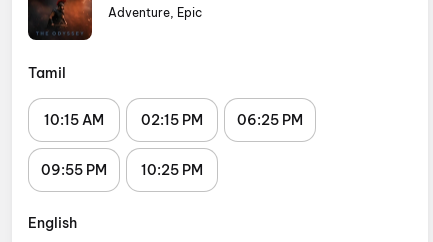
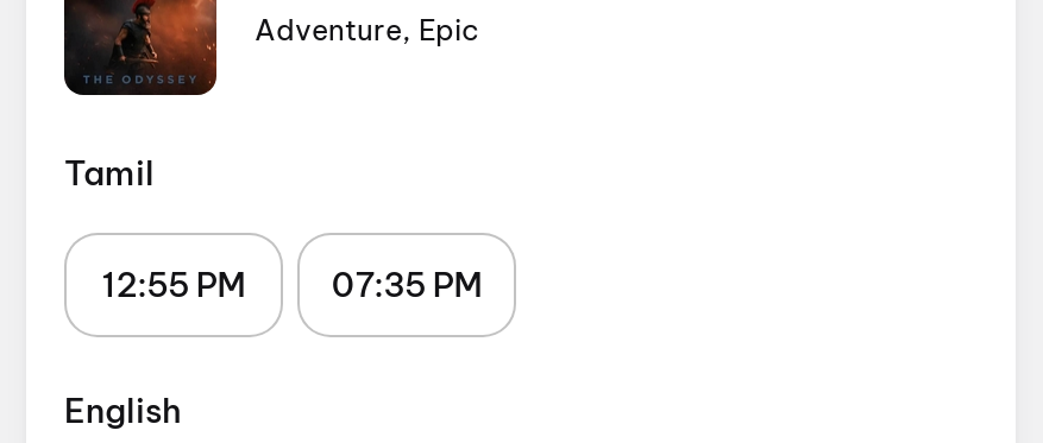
[41,111,303,179] 10:15 AM | 02:15 PM | 06:25 PM | 09:55 PM | 10:25 PM -> [102,264,482,306] 12:55 PM | 07:35 PM

